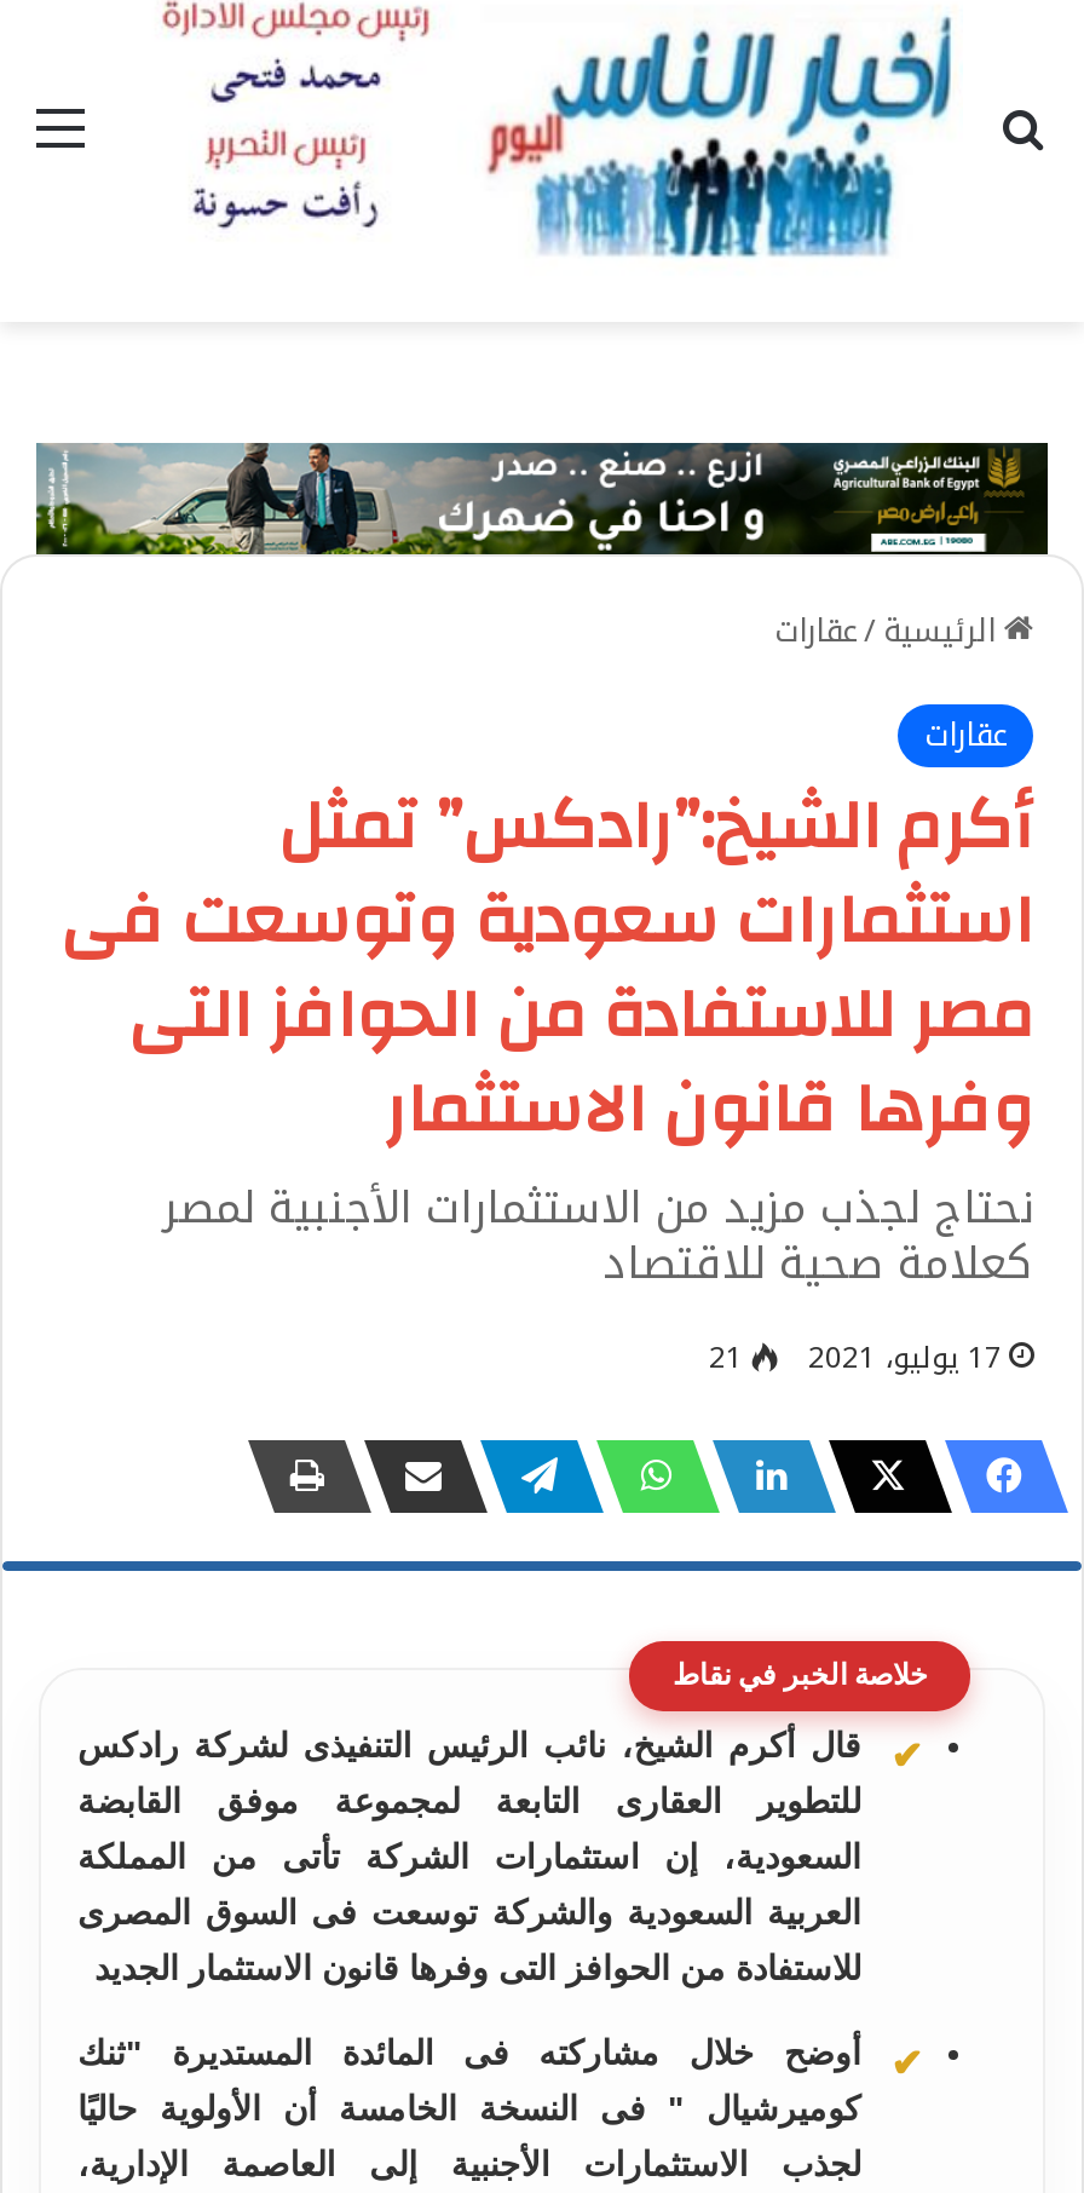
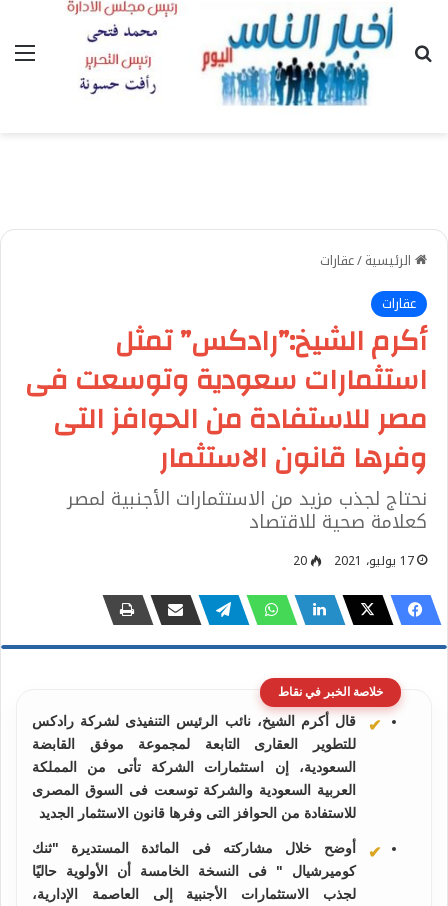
[34,441,1050,557] [image] -> none
[709,1331,743,1384] 21 -> [293,550,307,572] 20

